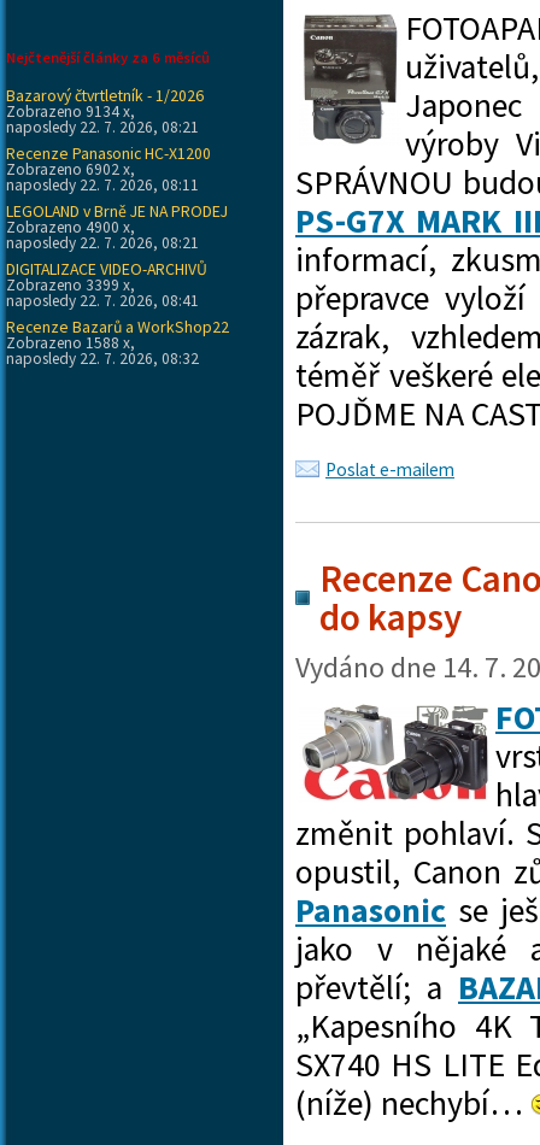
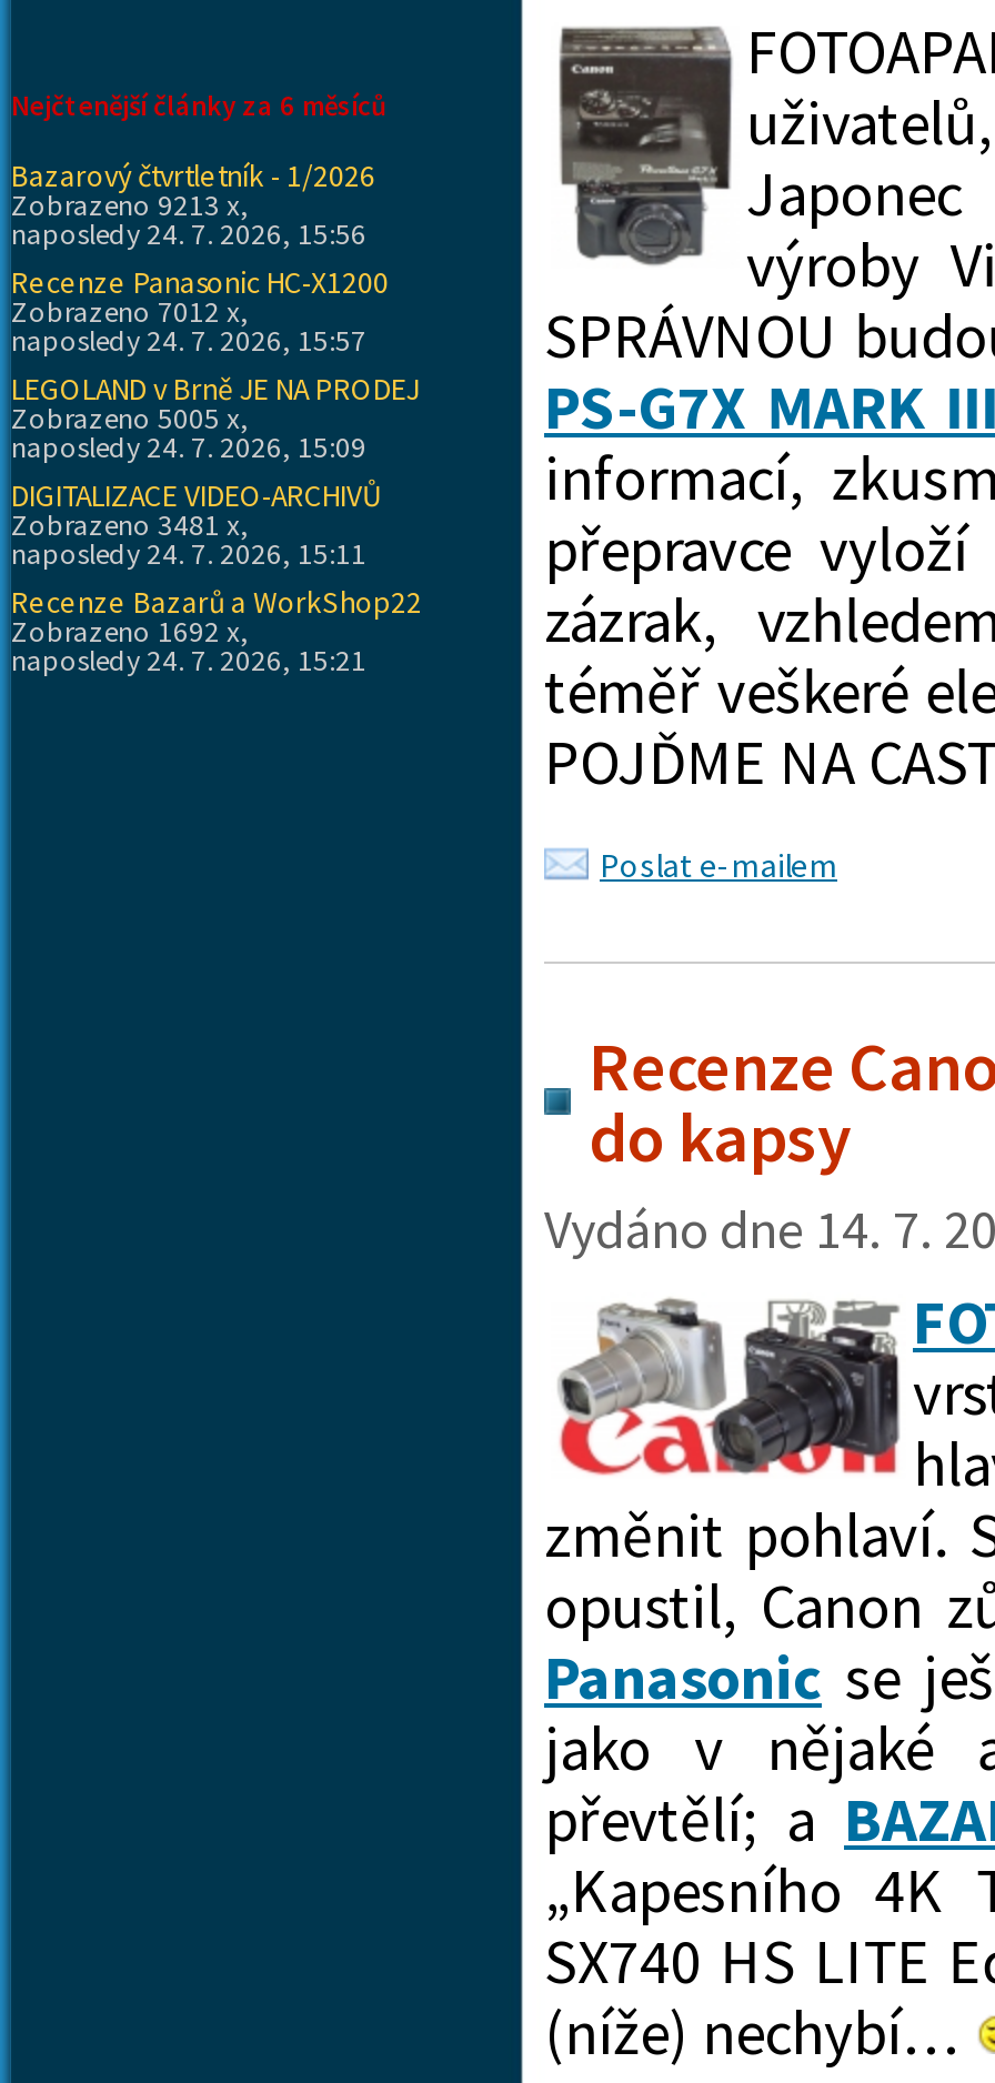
[6,101,135,121] Zobrazeno 9134 x, -> [11,186,249,224] Zobrazeno 9213 x,
[6,117,199,137] naposledy 22. 7. 2026, 08:21 -> [11,215,366,253] naposledy 24. 7. 2026, 15:56
[6,159,135,179] Zobrazeno 6902 x, -> [11,293,249,330] Zobrazeno 7012 x,
[6,175,199,195] naposledy 22. 7. 2026, 08:11 -> [11,322,366,359] naposledy 24. 7. 2026, 15:57
[6,217,135,237] Zobrazeno 4900 x, -> [11,399,249,437] Zobrazeno 5005 x,
[6,232,199,253] naposledy 22. 7. 2026, 08:21 -> [11,428,366,466] naposledy 24. 7. 2026, 15:09
[6,275,135,295] Zobrazeno 3399 x, -> [11,506,249,544] Zobrazeno 3481 x,
[6,290,199,311] naposledy 22. 7. 2026, 08:41 -> [11,535,366,572] naposledy 24. 7. 2026, 15:11
[6,332,135,353] Zobrazeno 1588 x, -> [11,612,249,650] Zobrazeno 1692 x,
[6,348,199,369] naposledy 22. 7. 2026, 08:32 -> [11,641,366,679] naposledy 24. 7. 2026, 15:21

